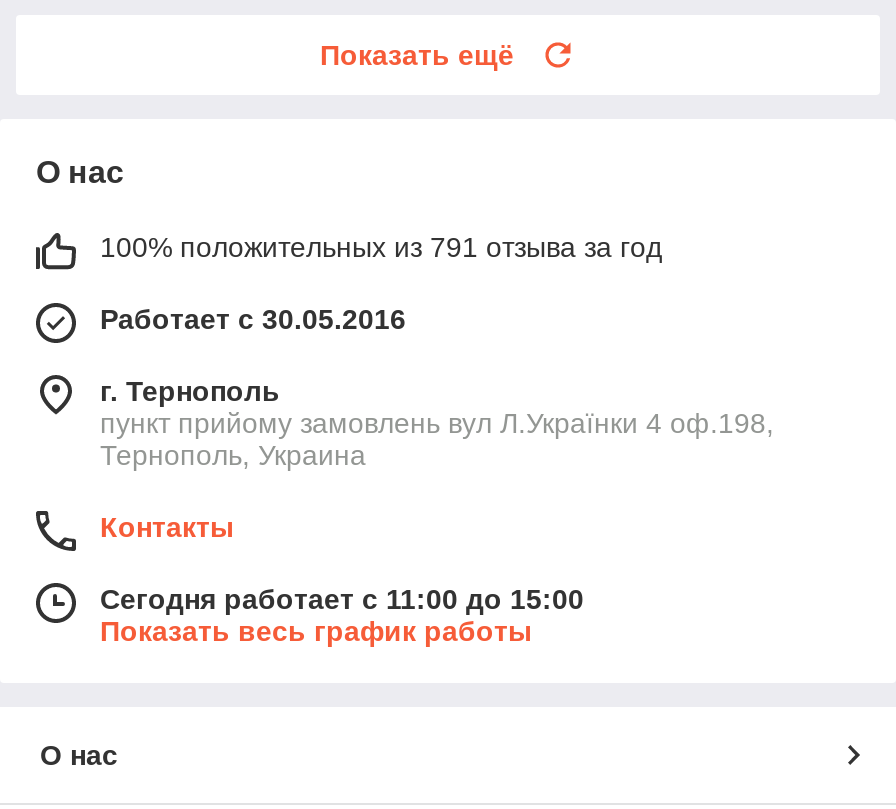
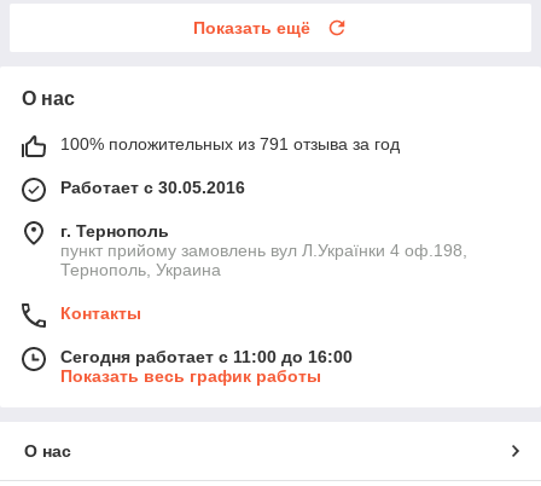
[100,583,584,615] Сегодня работает с 11:00 до 15:00 -> [60,347,353,366] Сегодня работает с 11:00 до 16:00

